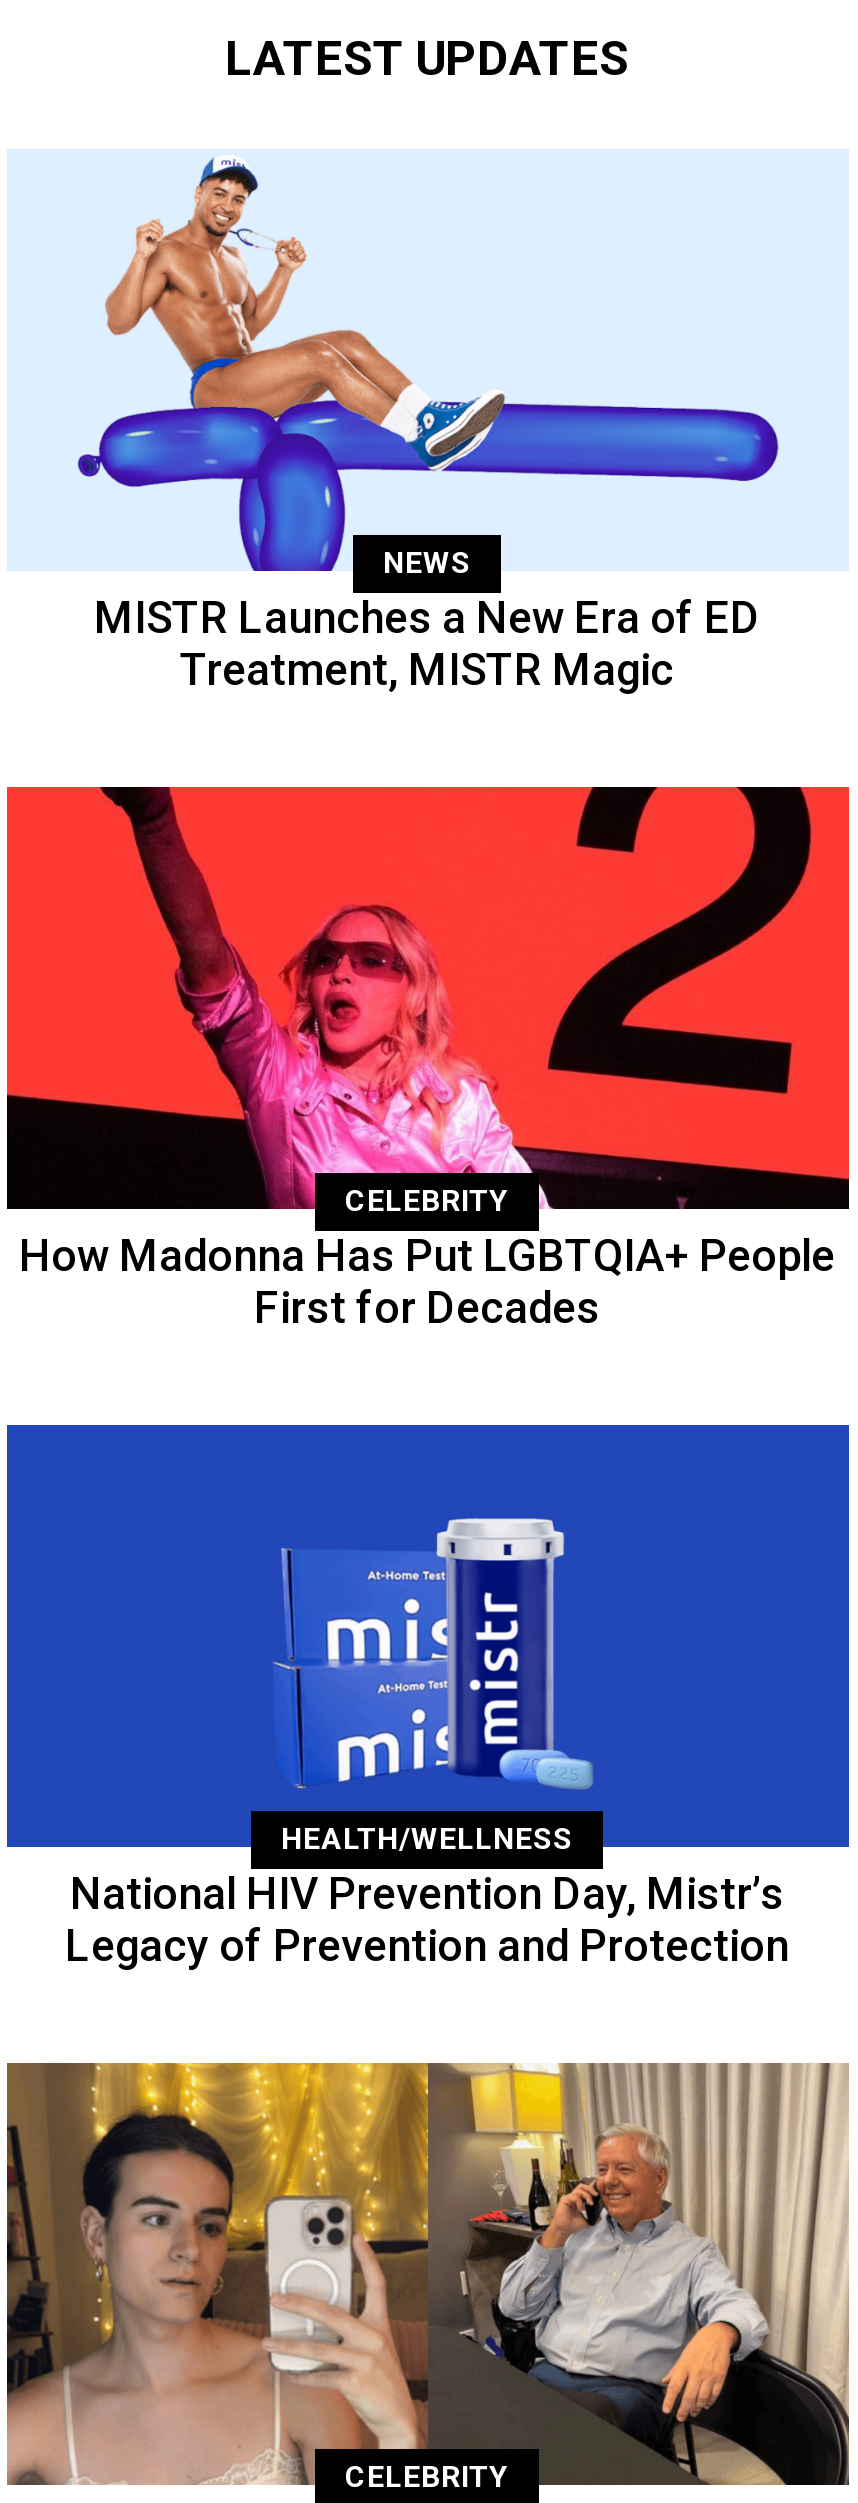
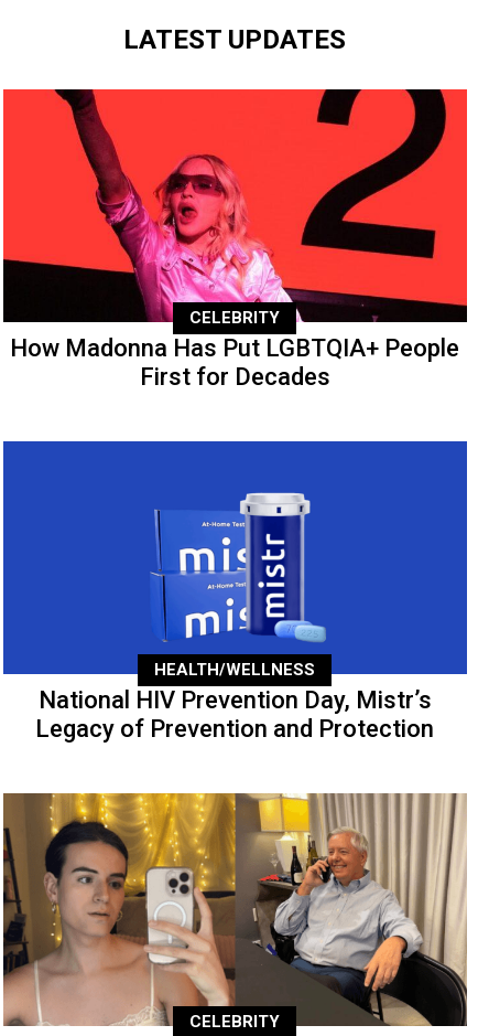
[9,151,847,695] [image] | NEWS | MISTR Launches a New Era of ED | Treatment, MISTR Magic -> none

